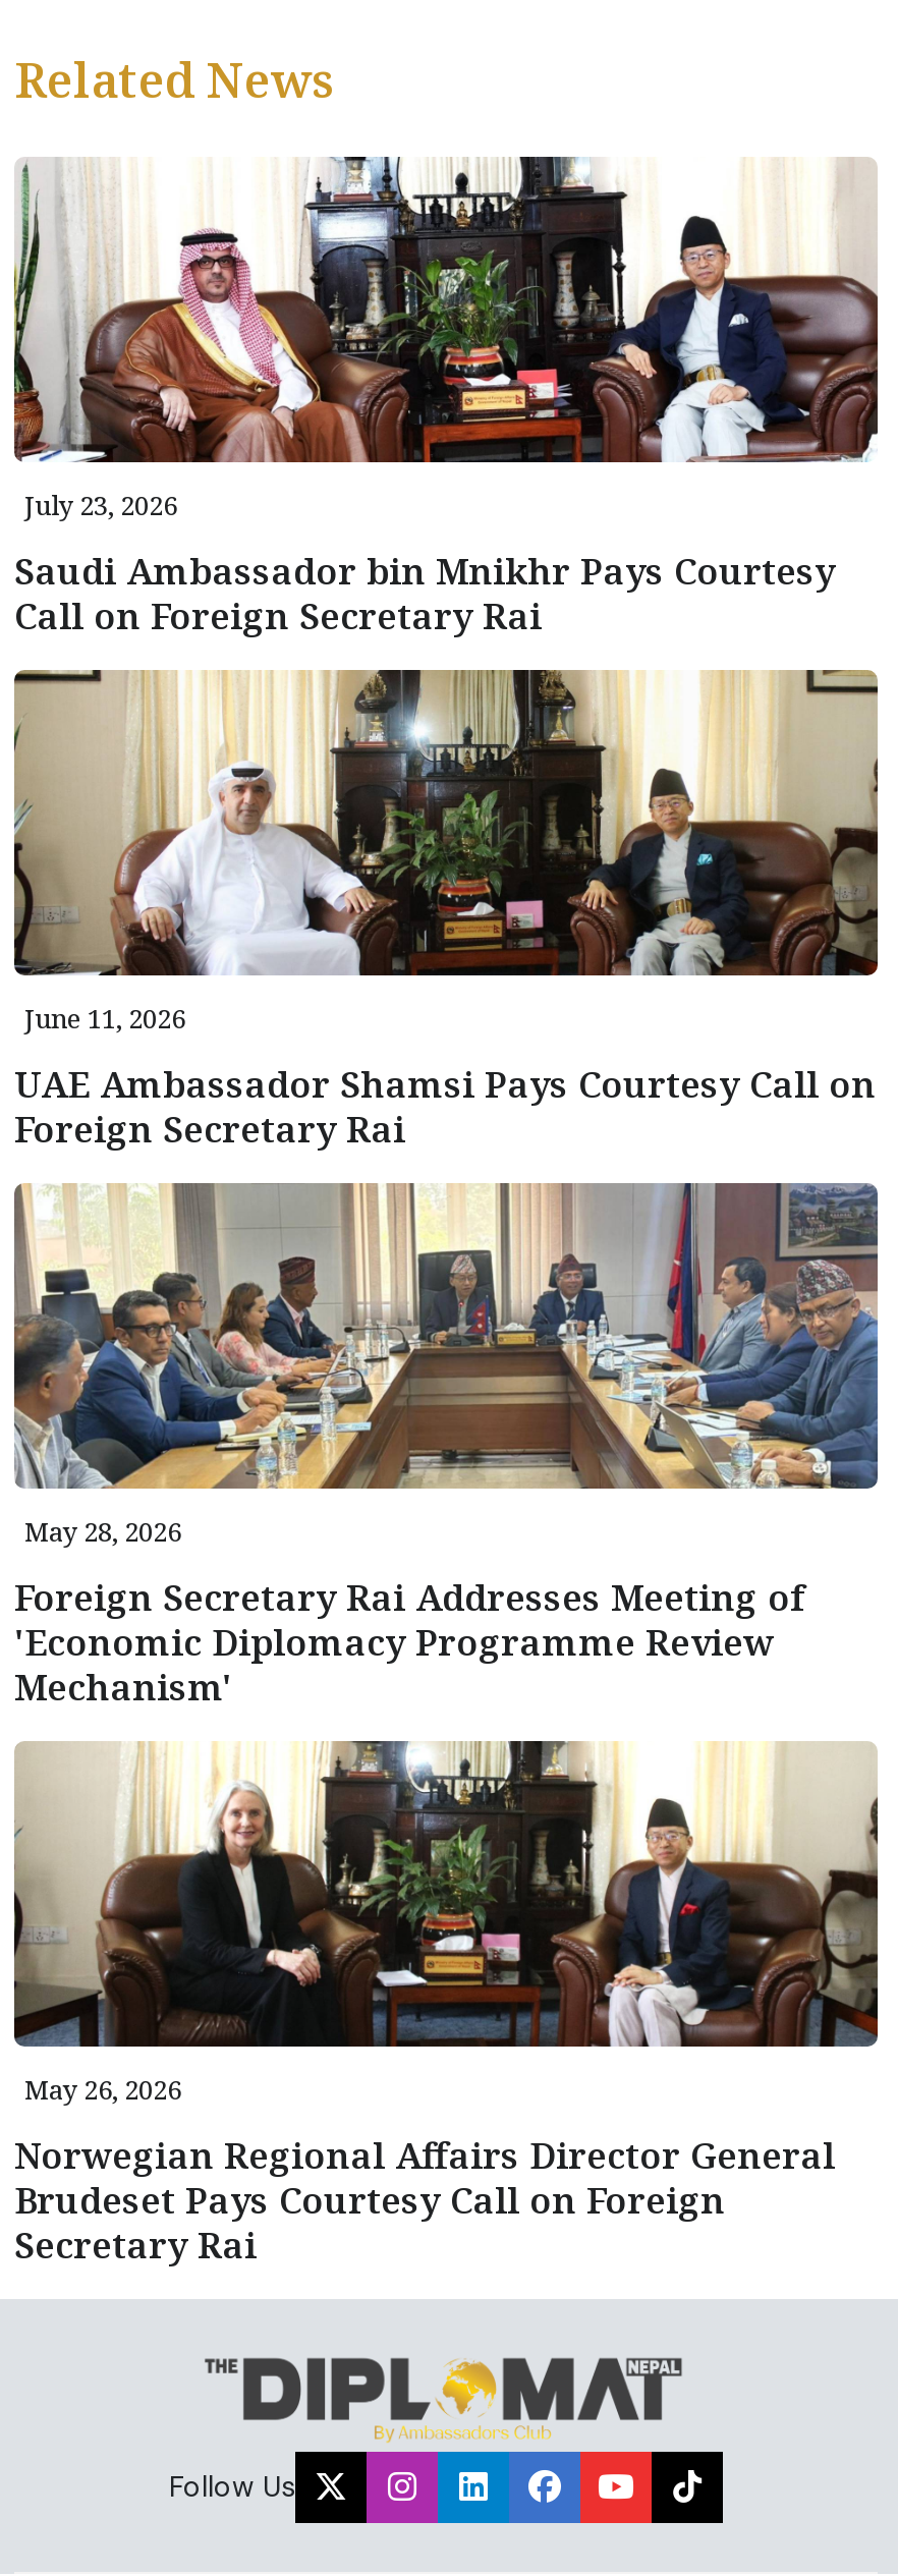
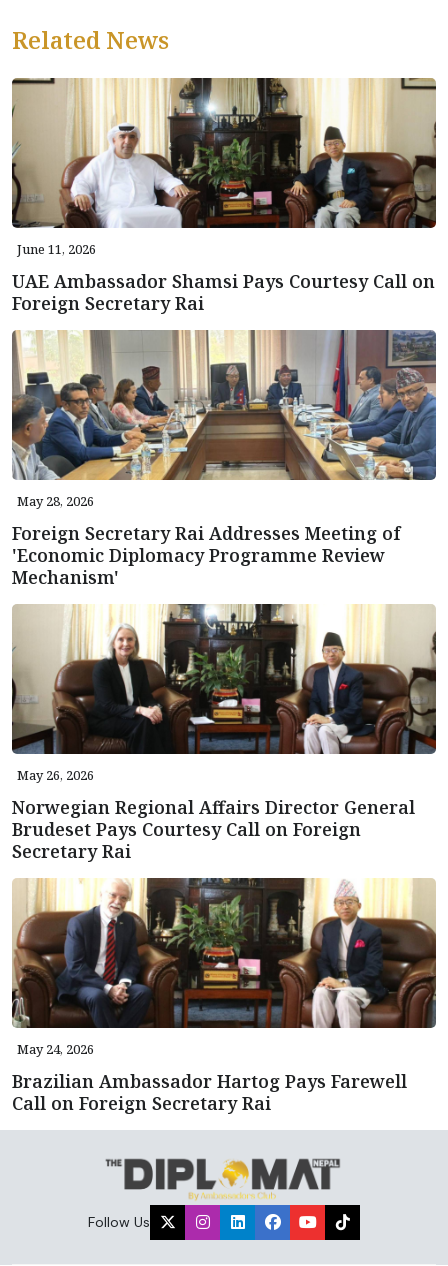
[12,155,878,594] [image] | July 23, 2026 | Saudi Ambassador bin Mnikhr Pays Courtesy -> none
moved [14,590,542,639] -> [12,1091,271,1115]: Call on Foreign Secretary Rai
moved [10,666,880,2268] -> [10,76,437,863]: [image] | June 11, 2026 | UAE Ambassador Shamsi Pays Courtesy Call on | ... | Brudeset Pays Courtesy Call on Foreign | Secretary Rai
none -> [11,877,437,1093] [image] | May 24, 2026 | Brazilian Ambassador Hartog Pays Farewell

